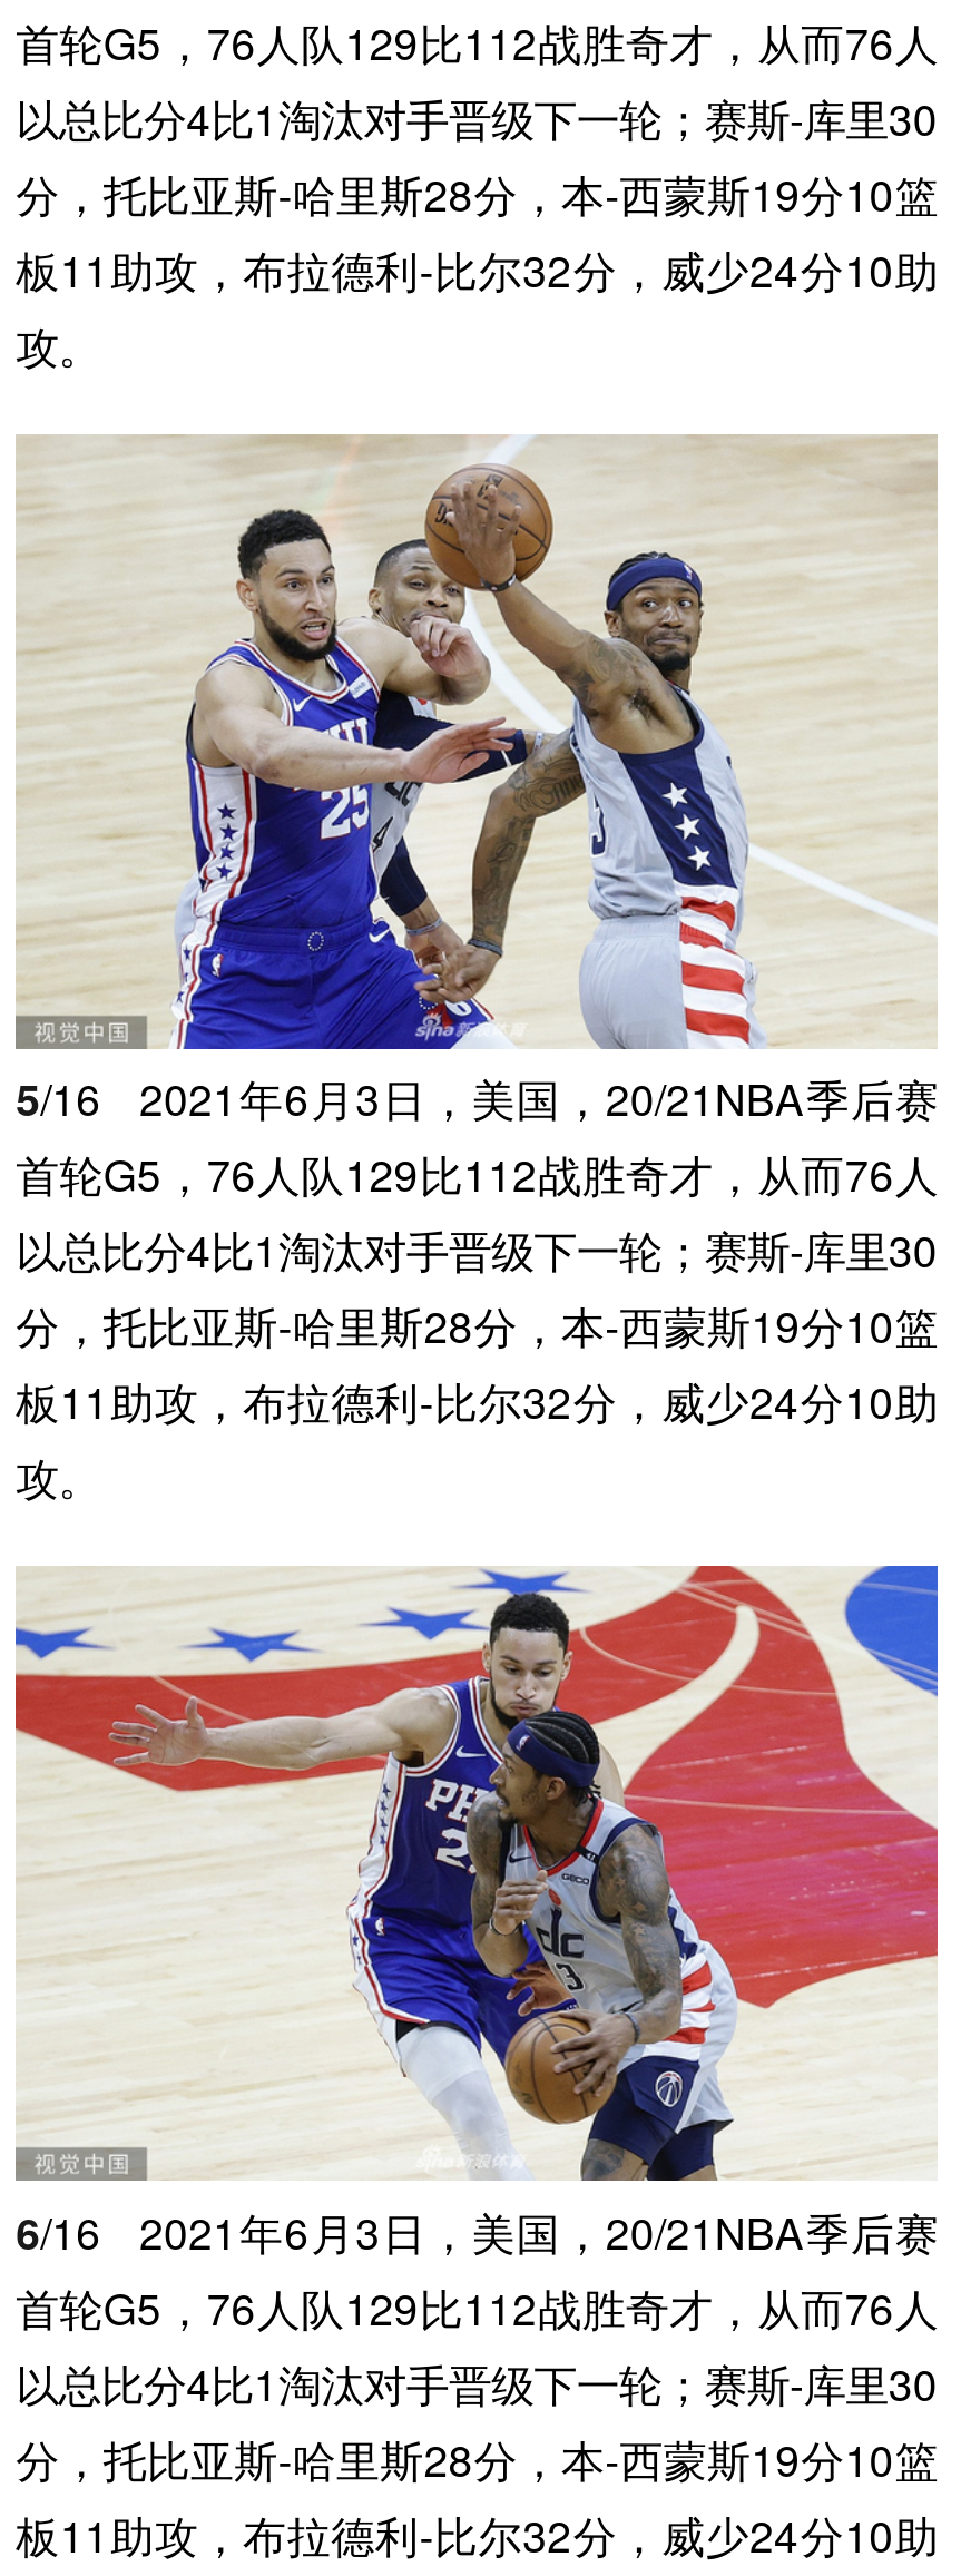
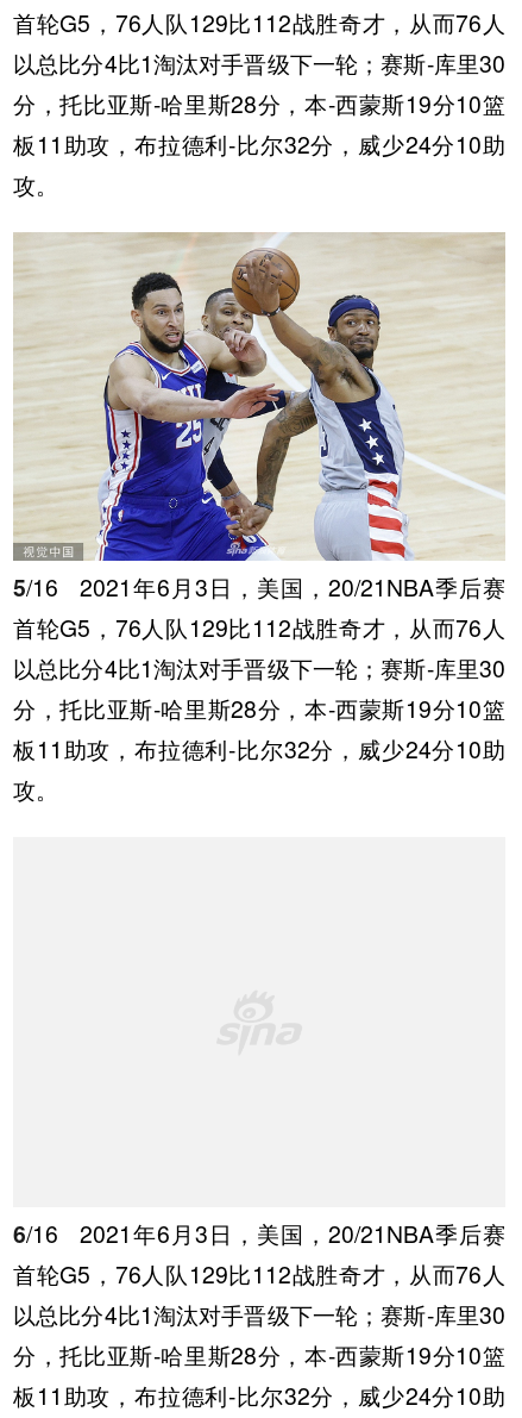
[13,1564,940,2183] [image] -> none

